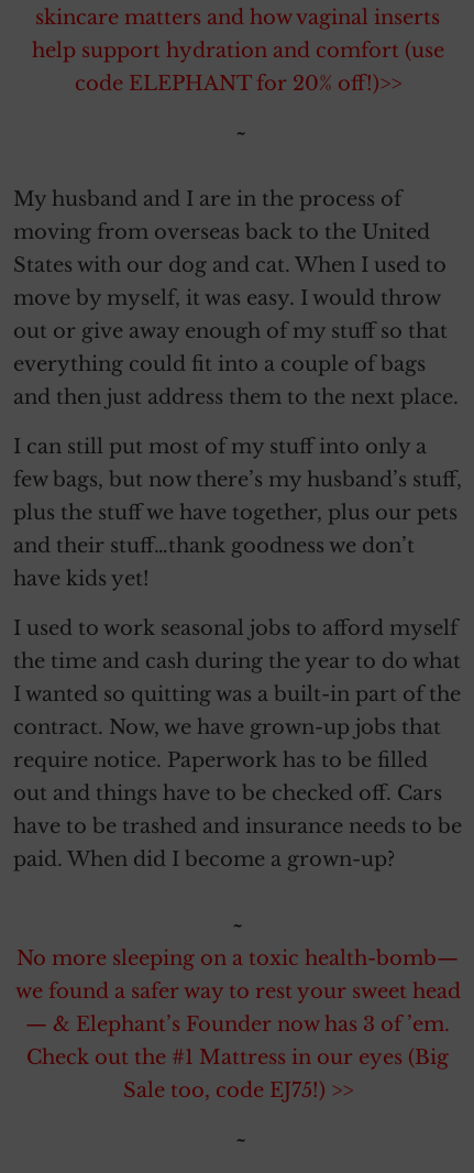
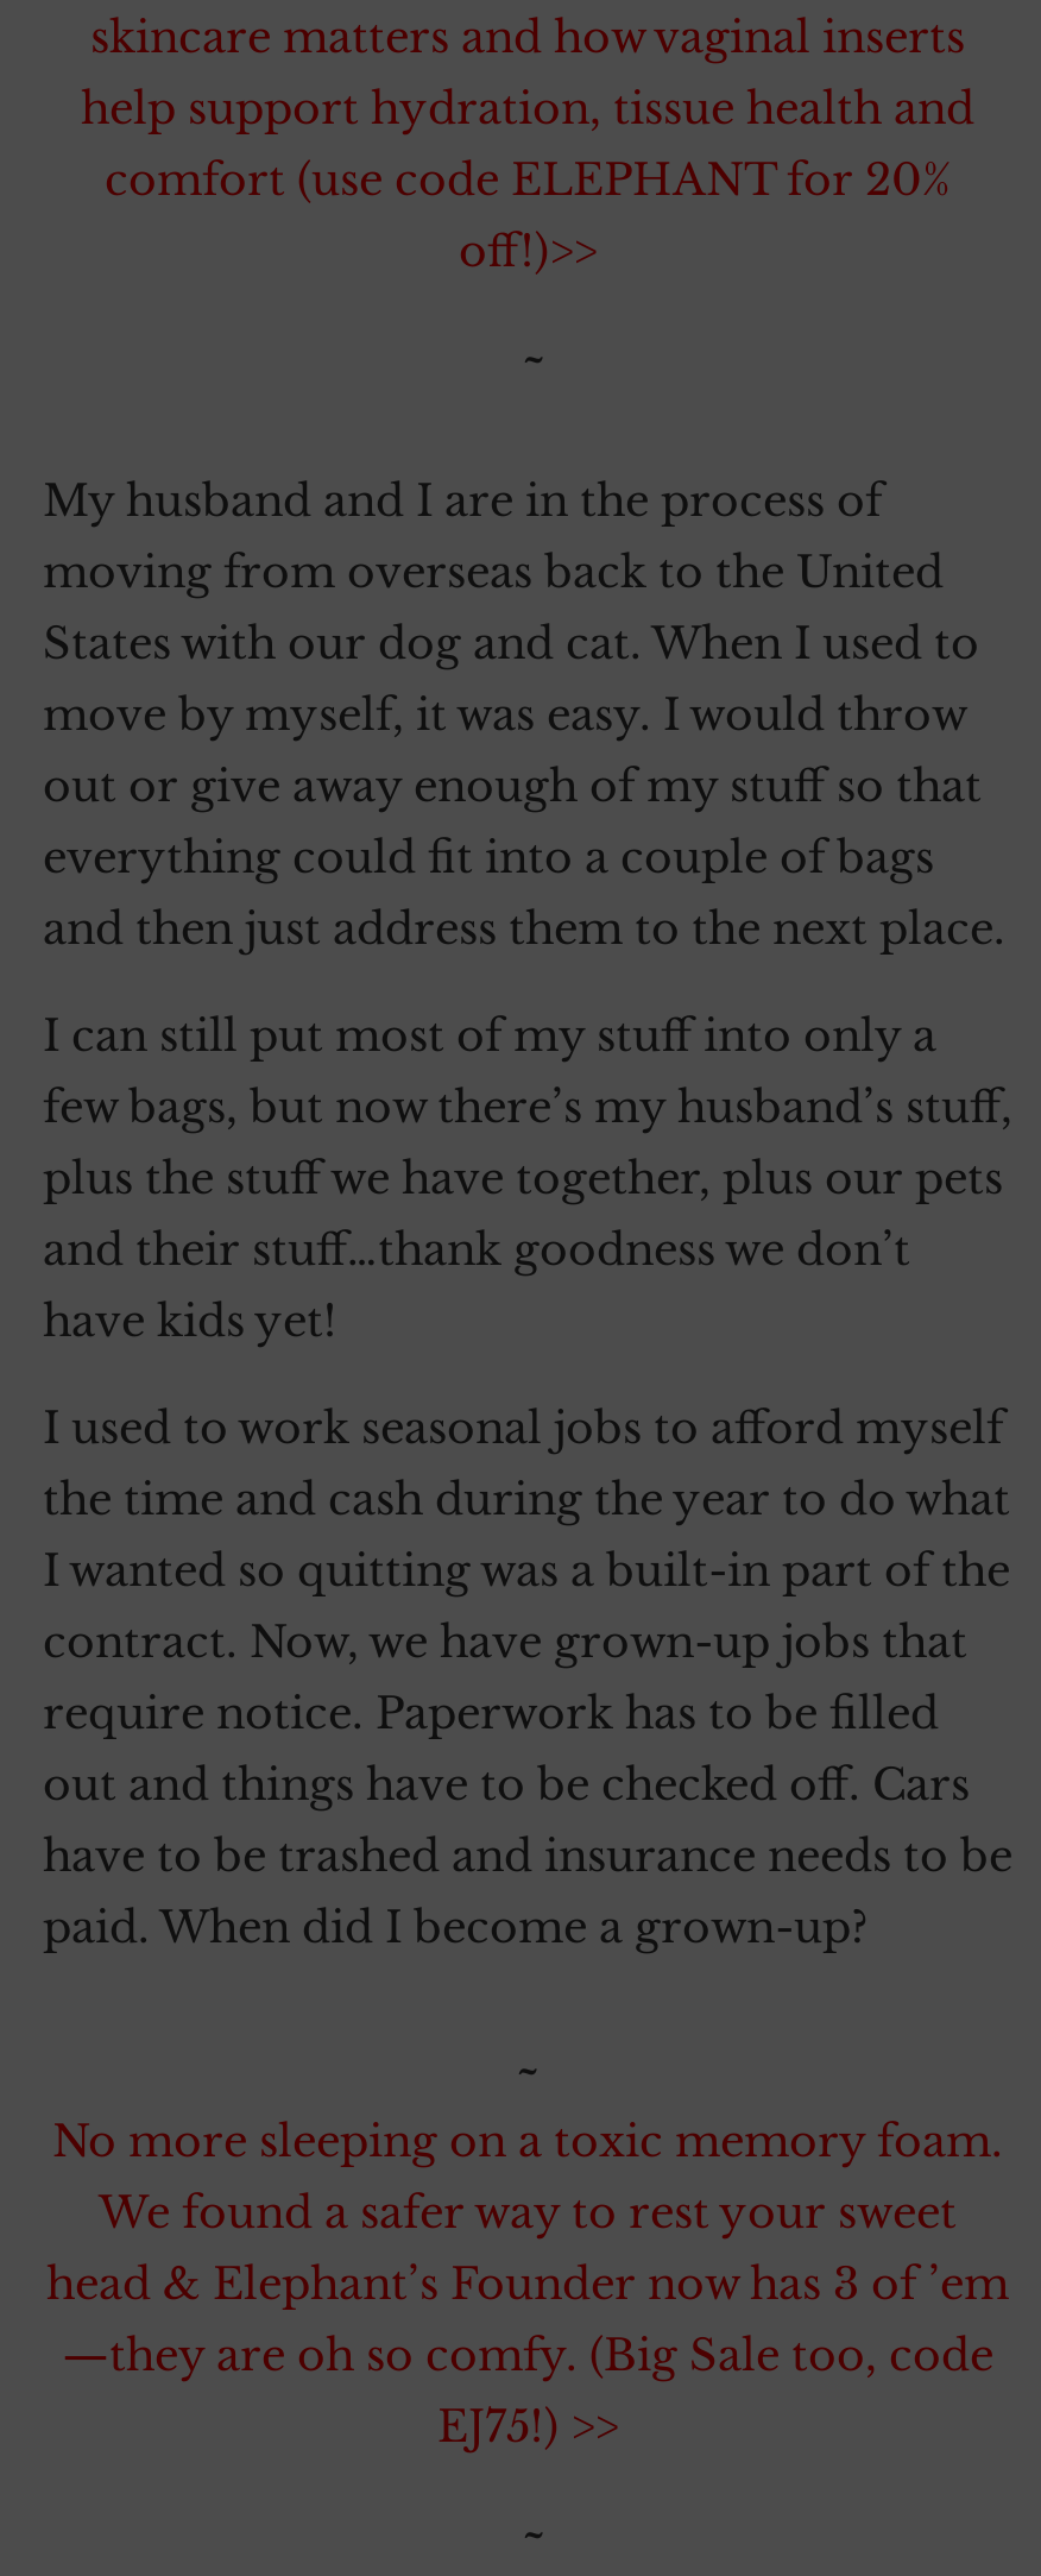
[31,38,444,96] help support hydration and comfort (use | code ELEPHANT for 20% off!)>> -> [81,83,974,278] help support hydration, tissue health and | comfort (use code ELEPHANT for 20% | off!)>>
[15,946,460,1102] No more sleeping on a toxic health-bomb— | we found a safer way to rest your sweet head | — & Elephant’s Founder now has 3 of ’em. | Check out the #1 Mattress in our eyes (Big | Sale too, code EJ75!) >> -> [46,2116,1009,2453] No more sleeping on a toxic memory foam. | We found a safer way to rest your sweet | head & Elephant’s Founder now has 3 of ’em | —they are oh so comfy. (Big Sale too, code | EJ75!) >>

